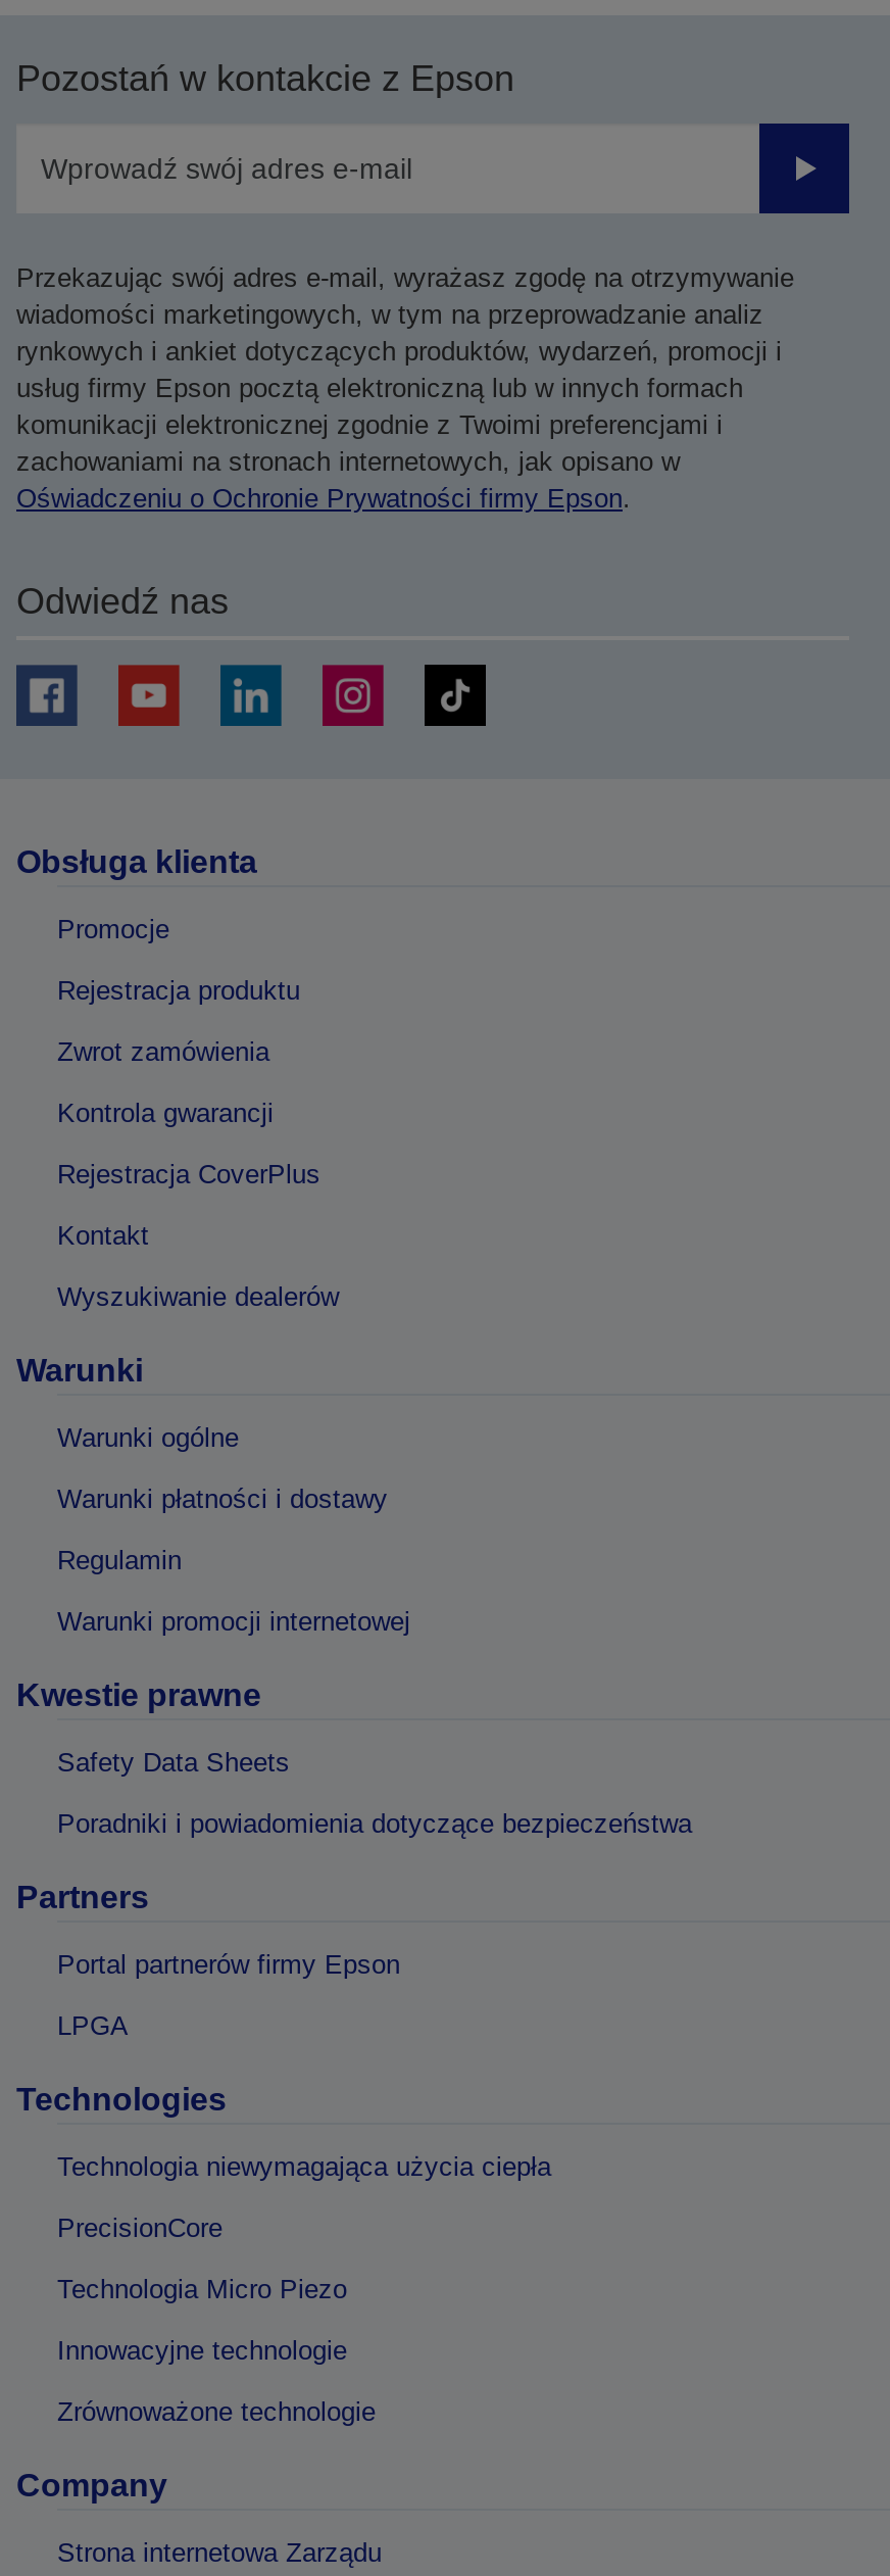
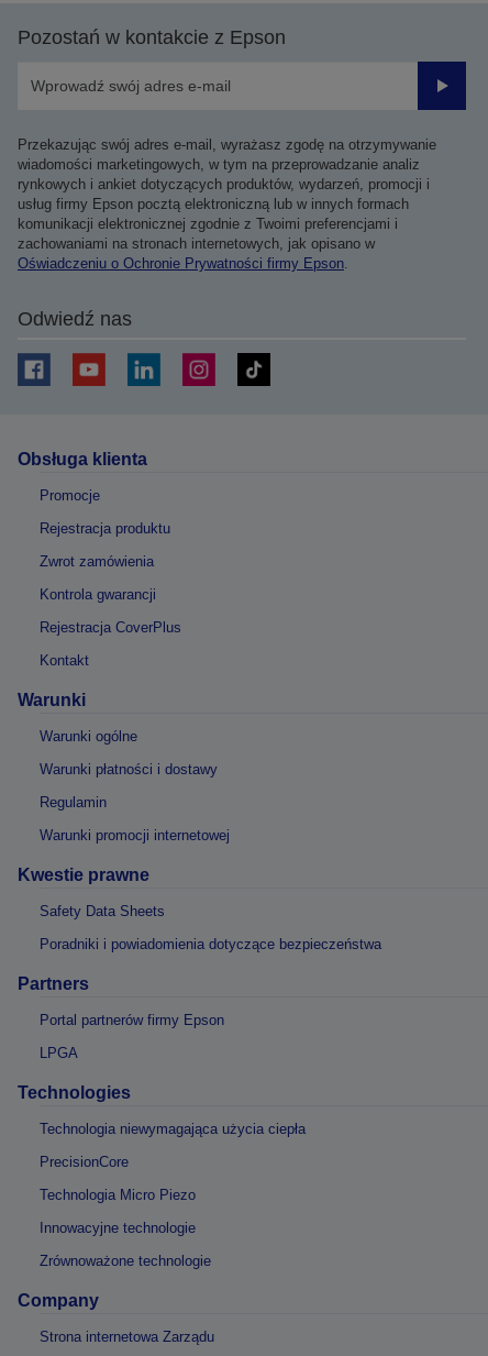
[57,1281,339,1311] Wyszukiwanie dealerów -> none

